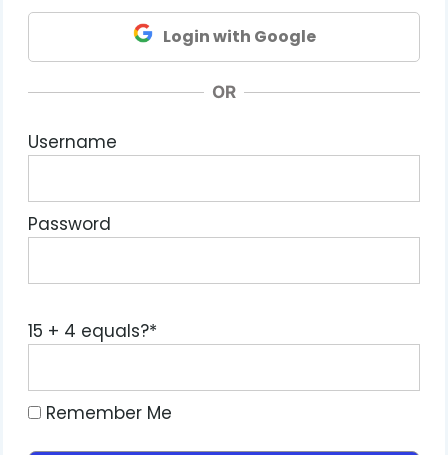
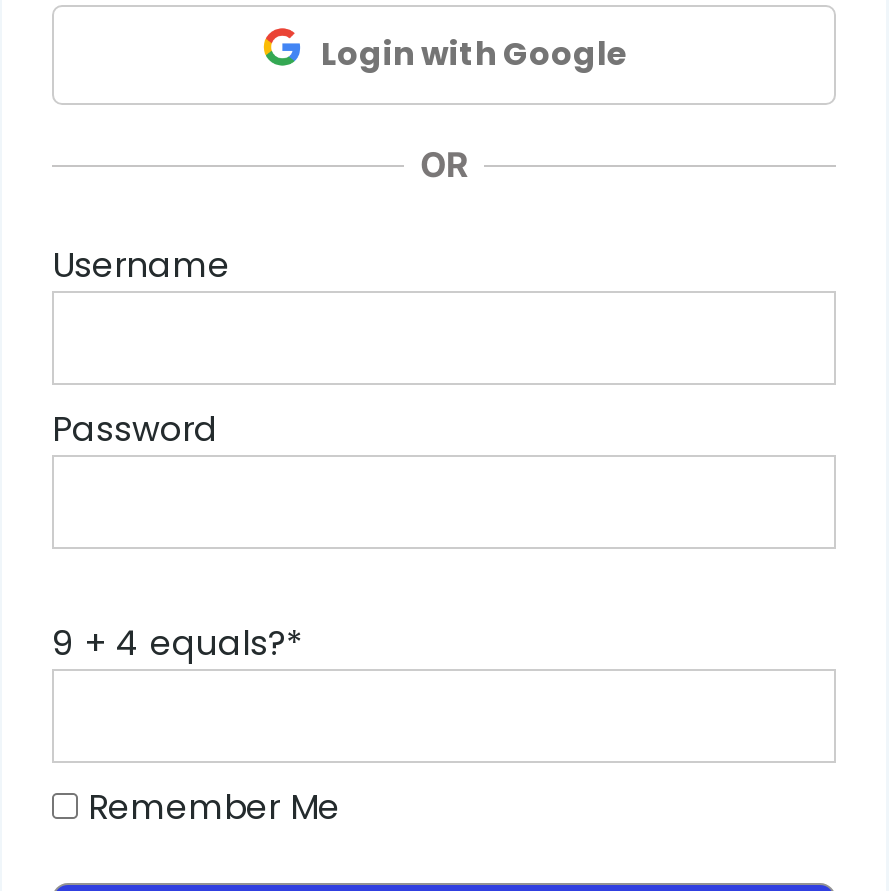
[28,319,157,343] 15 + 4 equals?* -> [52,620,302,668] 9 + 4 equals?*

